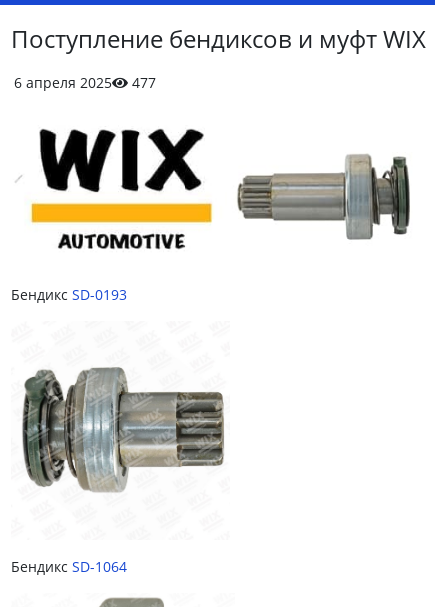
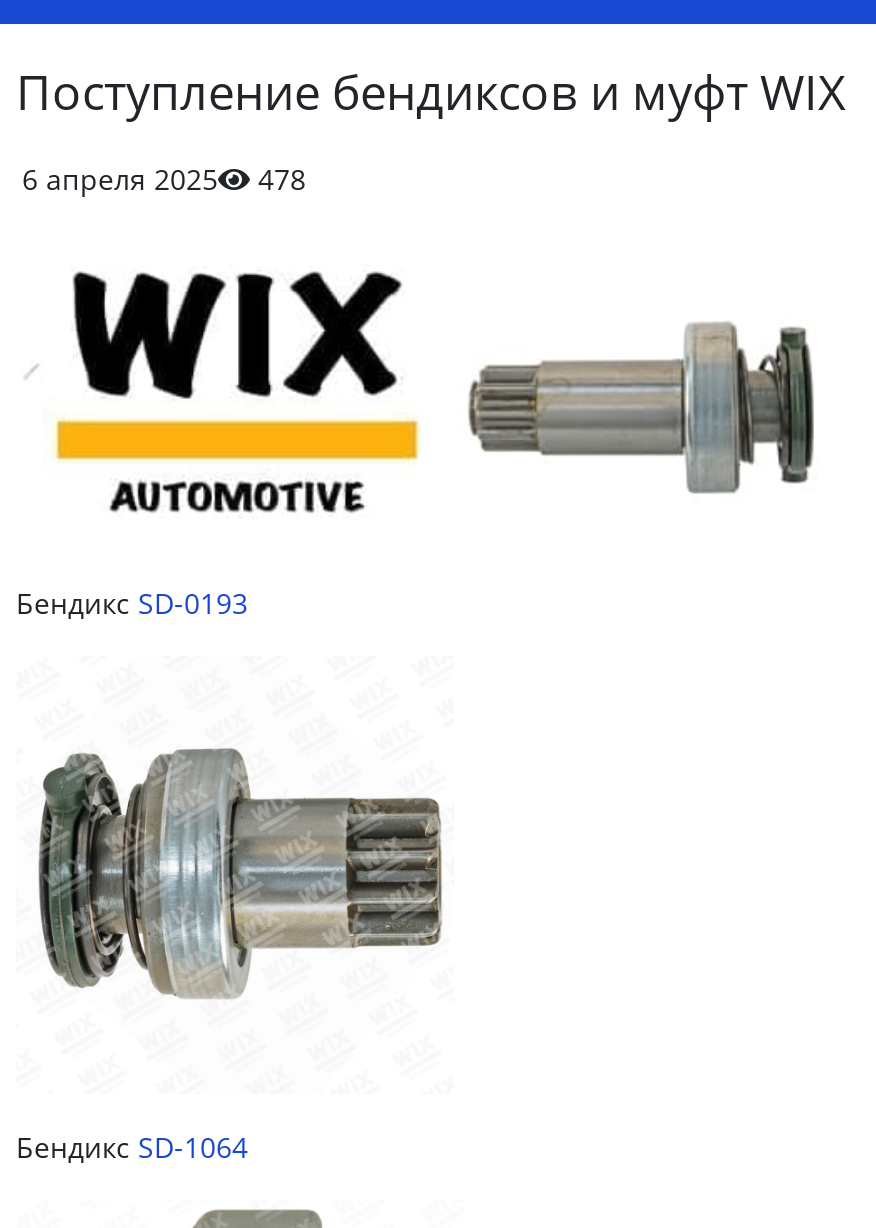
[14,73,156,92] 6 апреля 2025 477 -> [22,160,306,198] 6 апреля 2025 478

